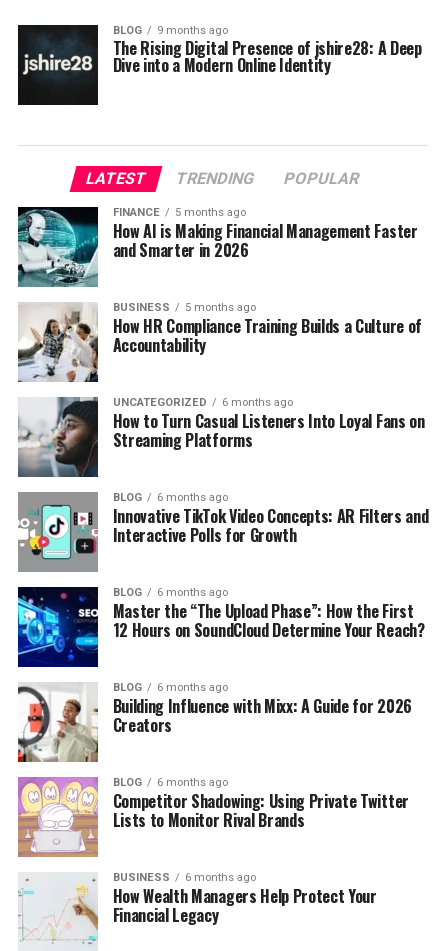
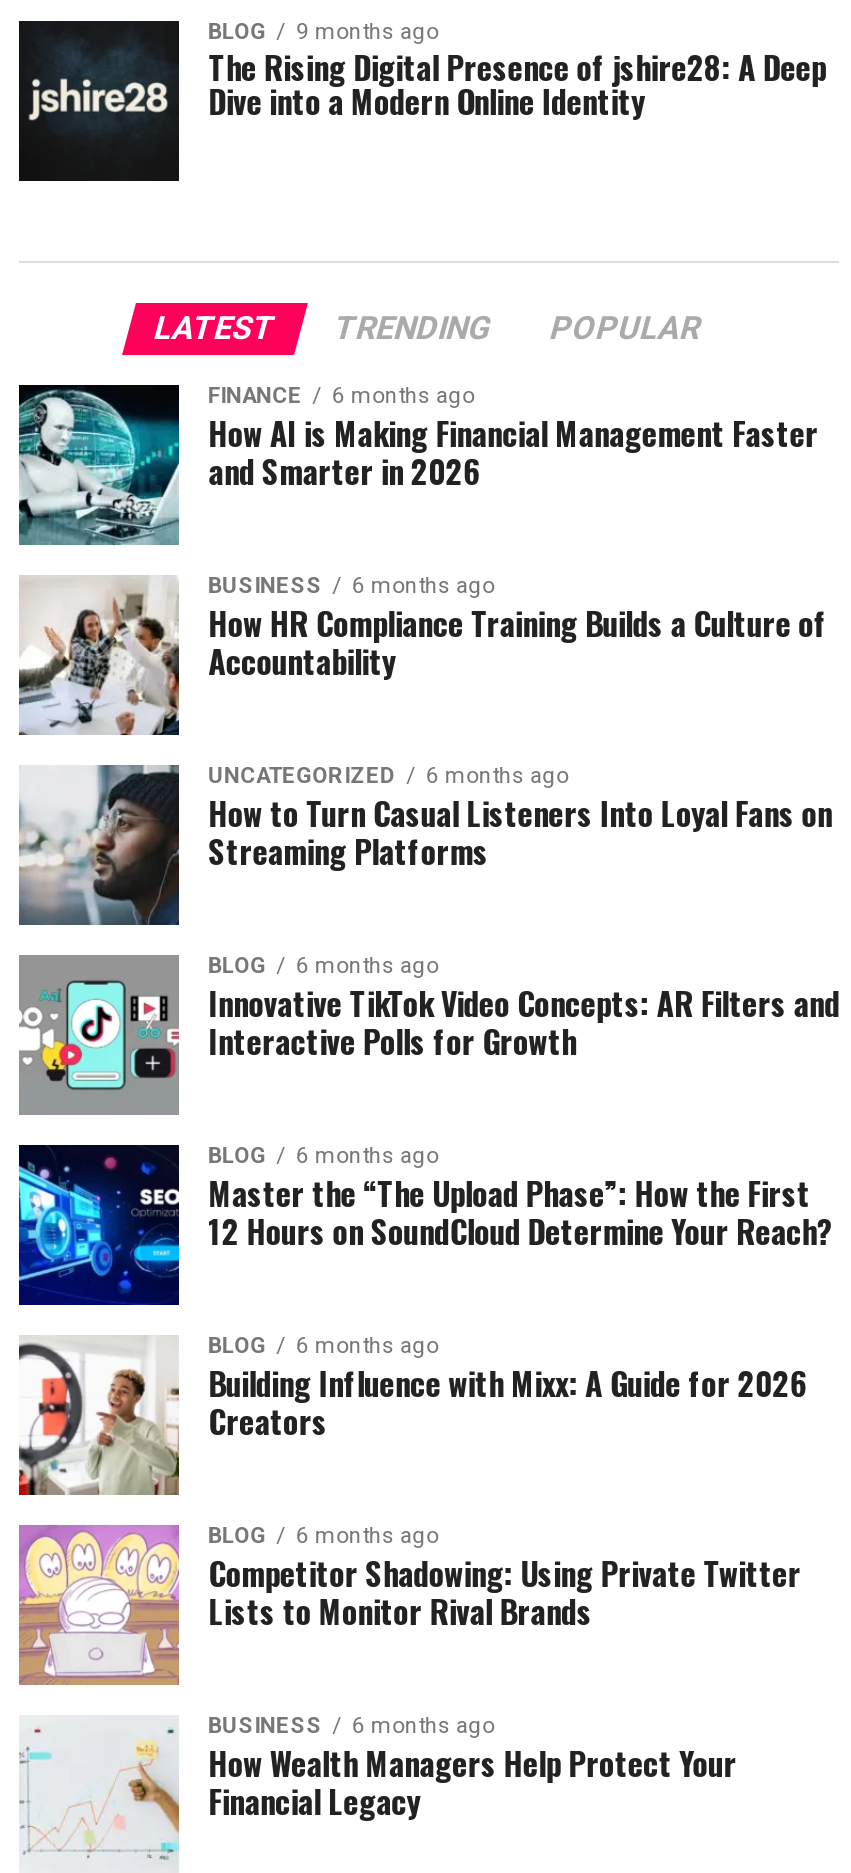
[113,206,246,219] FINANCE 5 months ago -> [208,383,474,409] FINANCE 6 months ago
[113,301,256,314] BUSINESS 5 months ago -> [208,573,494,599] BUSINESS 6 months ago

